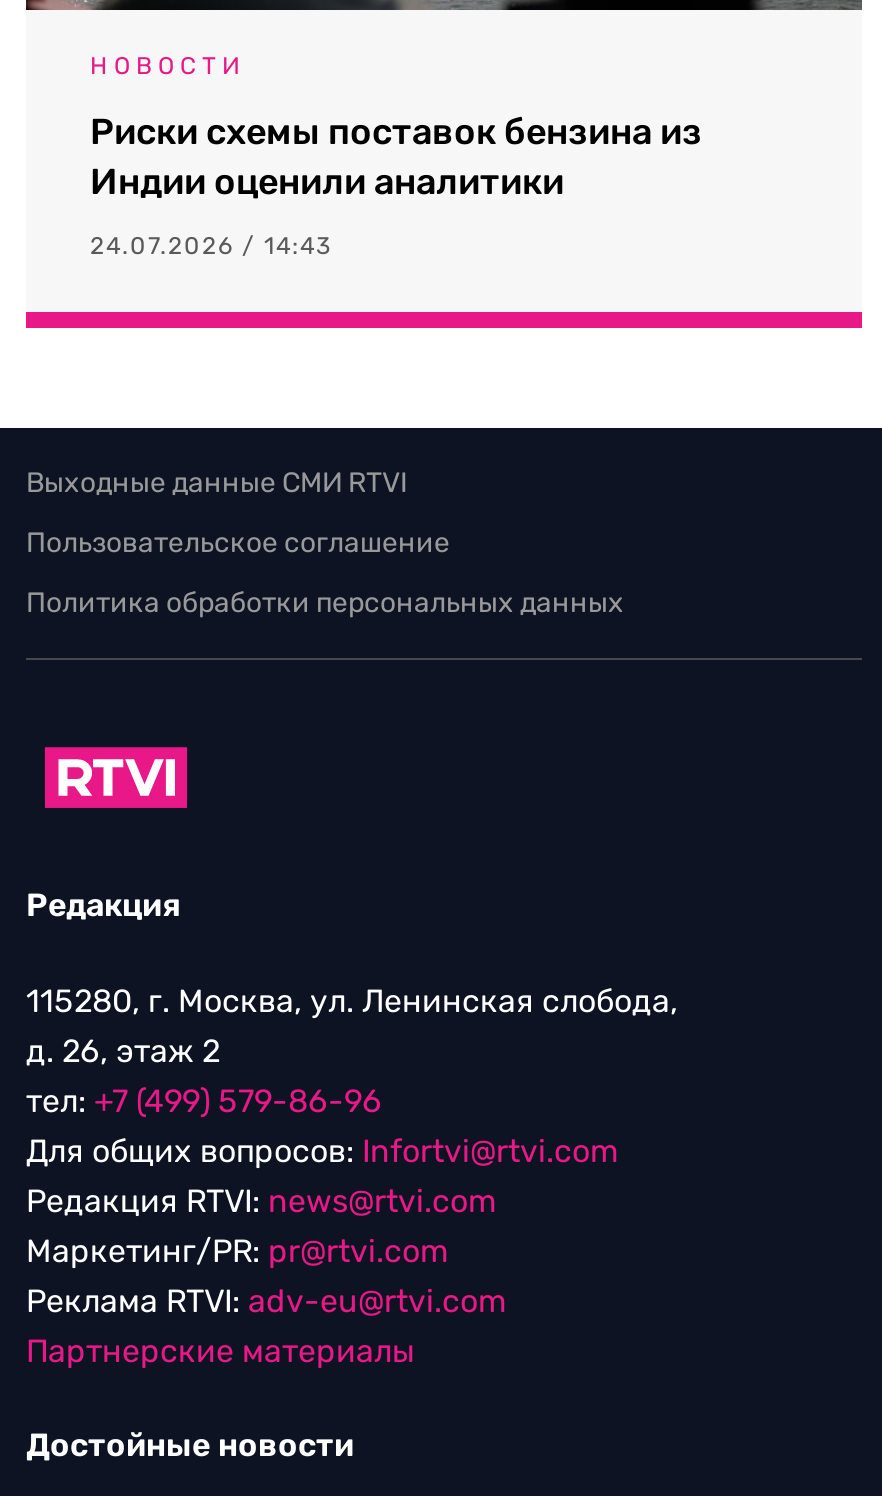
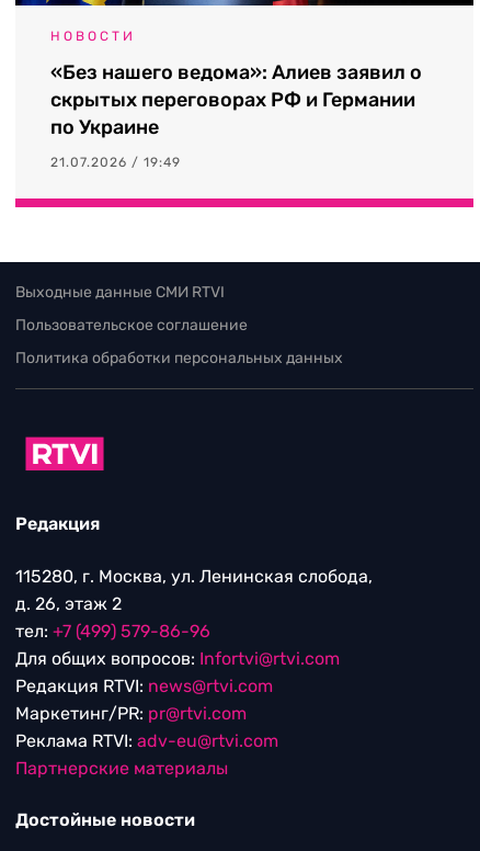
[90,110,702,204] Риски схемы поставок бензина из | Индии оценили аналитики -> [50,60,422,139] «Без нашего ведома»: Алиев заявил о | скрытых переговорах РФ и Германии | по Украине
[90,232,332,260] 24.07.2026 / 14:43 -> [50,155,181,170] 21.07.2026 / 19:49

